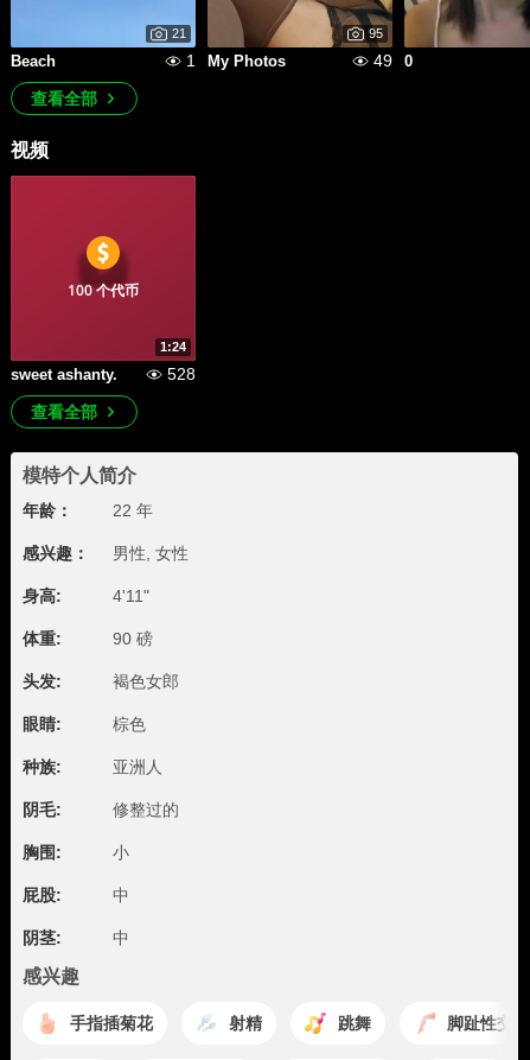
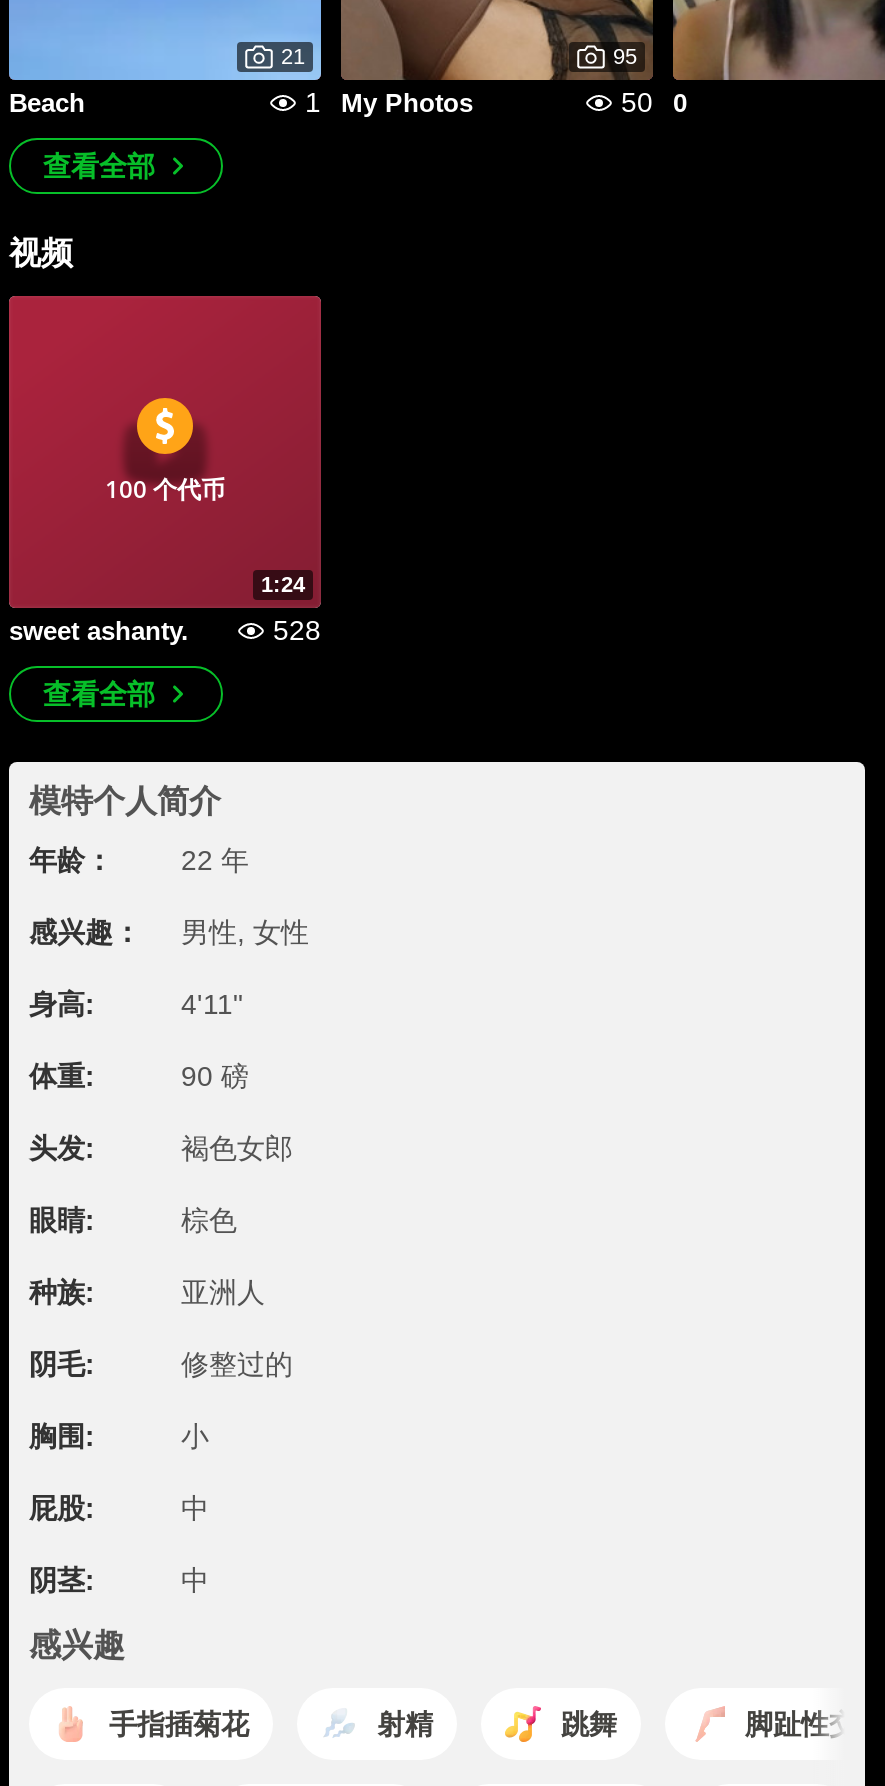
[373,51,413,70] 49 0 -> [621,86,687,118] 50 0

